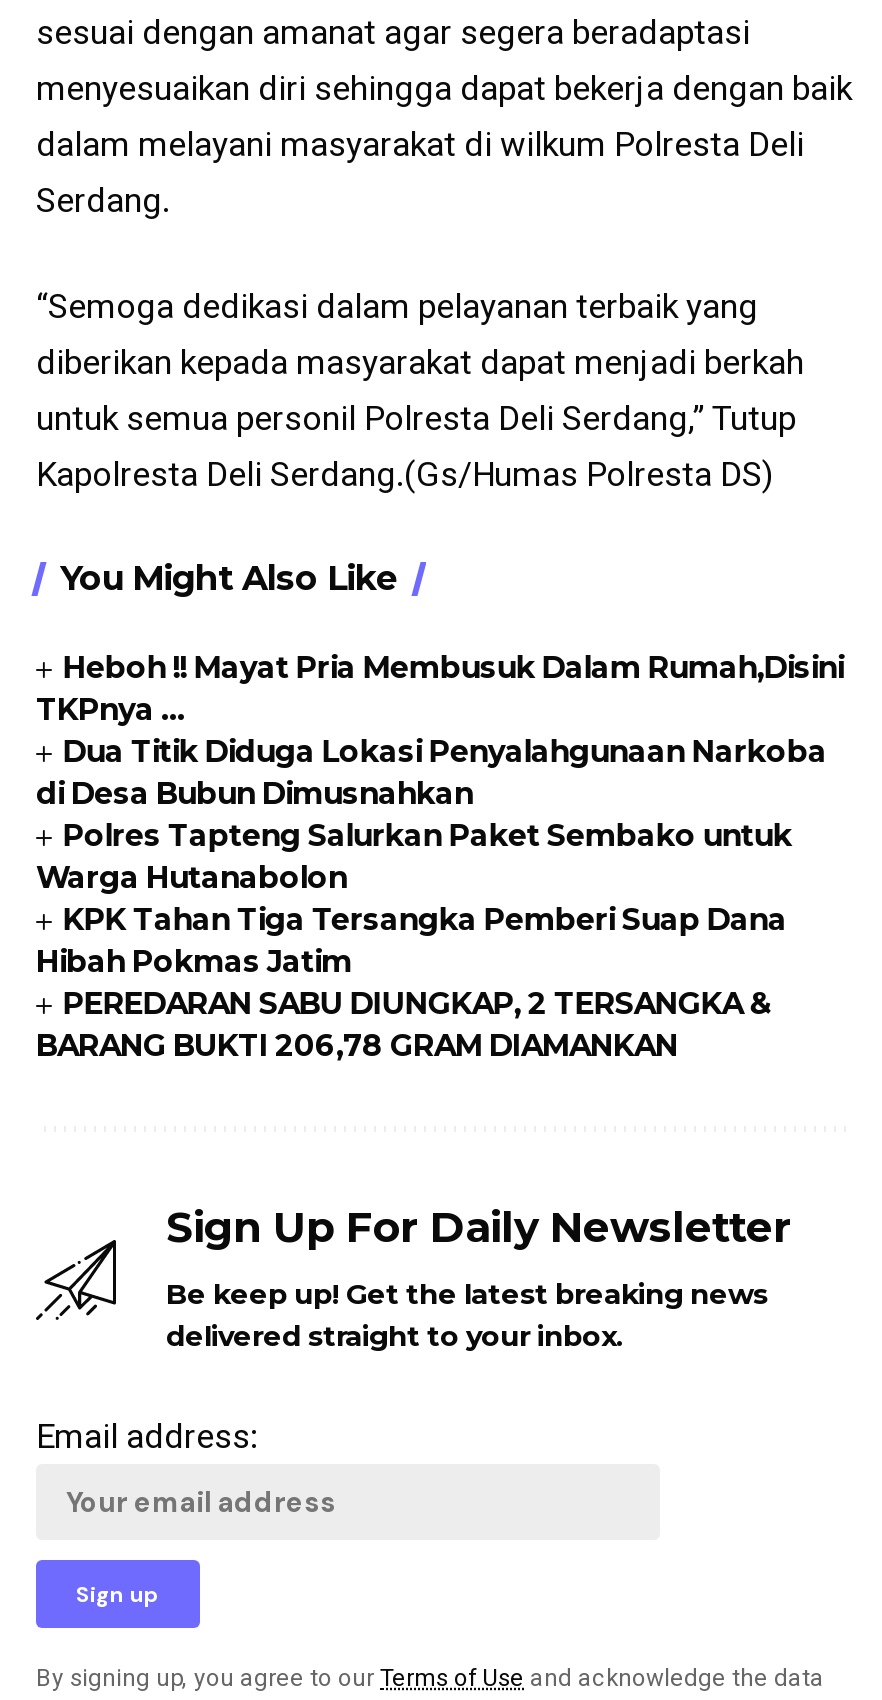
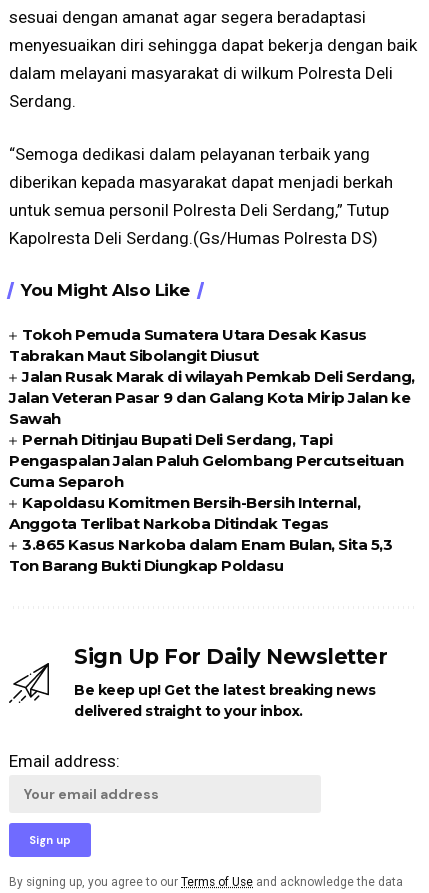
[36,649,844,1065] Heboh !! Mayat Pria Membusuk Dalam Rumah,Disini | TKPnya … | Dua Titik Diduga Lokasi Penyalahgunaan Narkoba | di Desa Bubun Dimusnahkan | Polres Tapteng Salurkan Paket Sembako untuk | Warga Hutanabolon | KPK Tahan Tiga Tersangka Pemberi Suap Dana | Hibah Pokmas Jatim | PEREDARAN SABU DIUNGKAP, 2 TERSANGKA & | BARANG BUKTI 206,78 GRAM DIAMANKAN -> [9,325,415,575] Tokoh Pemuda Sumatera Utara Desak Kasus | Tabrakan Maut Sibolangit Diusut | Jalan Rusak Marak di wilayah Pemkab Deli Serdang, | Jalan Veteran Pasar 9 dan Galang Kota Mirip Jalan ke | Sawah | Pernah Ditinjau Bupati Deli Serdang, Tapi | Pengaspalan Jalan Paluh Gelombang Percutseituan | Cuma Separoh | Kapoldasu Komitmen Bersih-Bersih Internal, | Anggota Terlibat Narkoba Ditindak Tegas | 3.865 Kasus Narkoba dalam Enam Bulan, Sita 5,3 | Ton Barang Bukti Diungkap Poldasu

